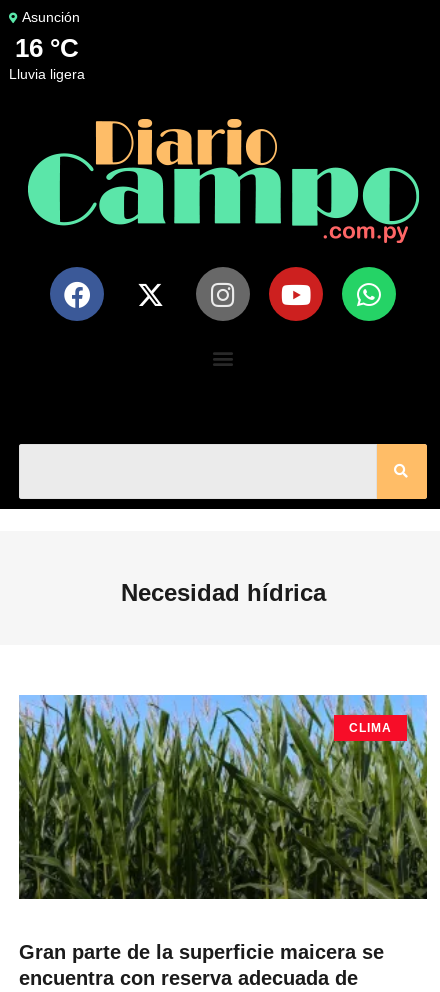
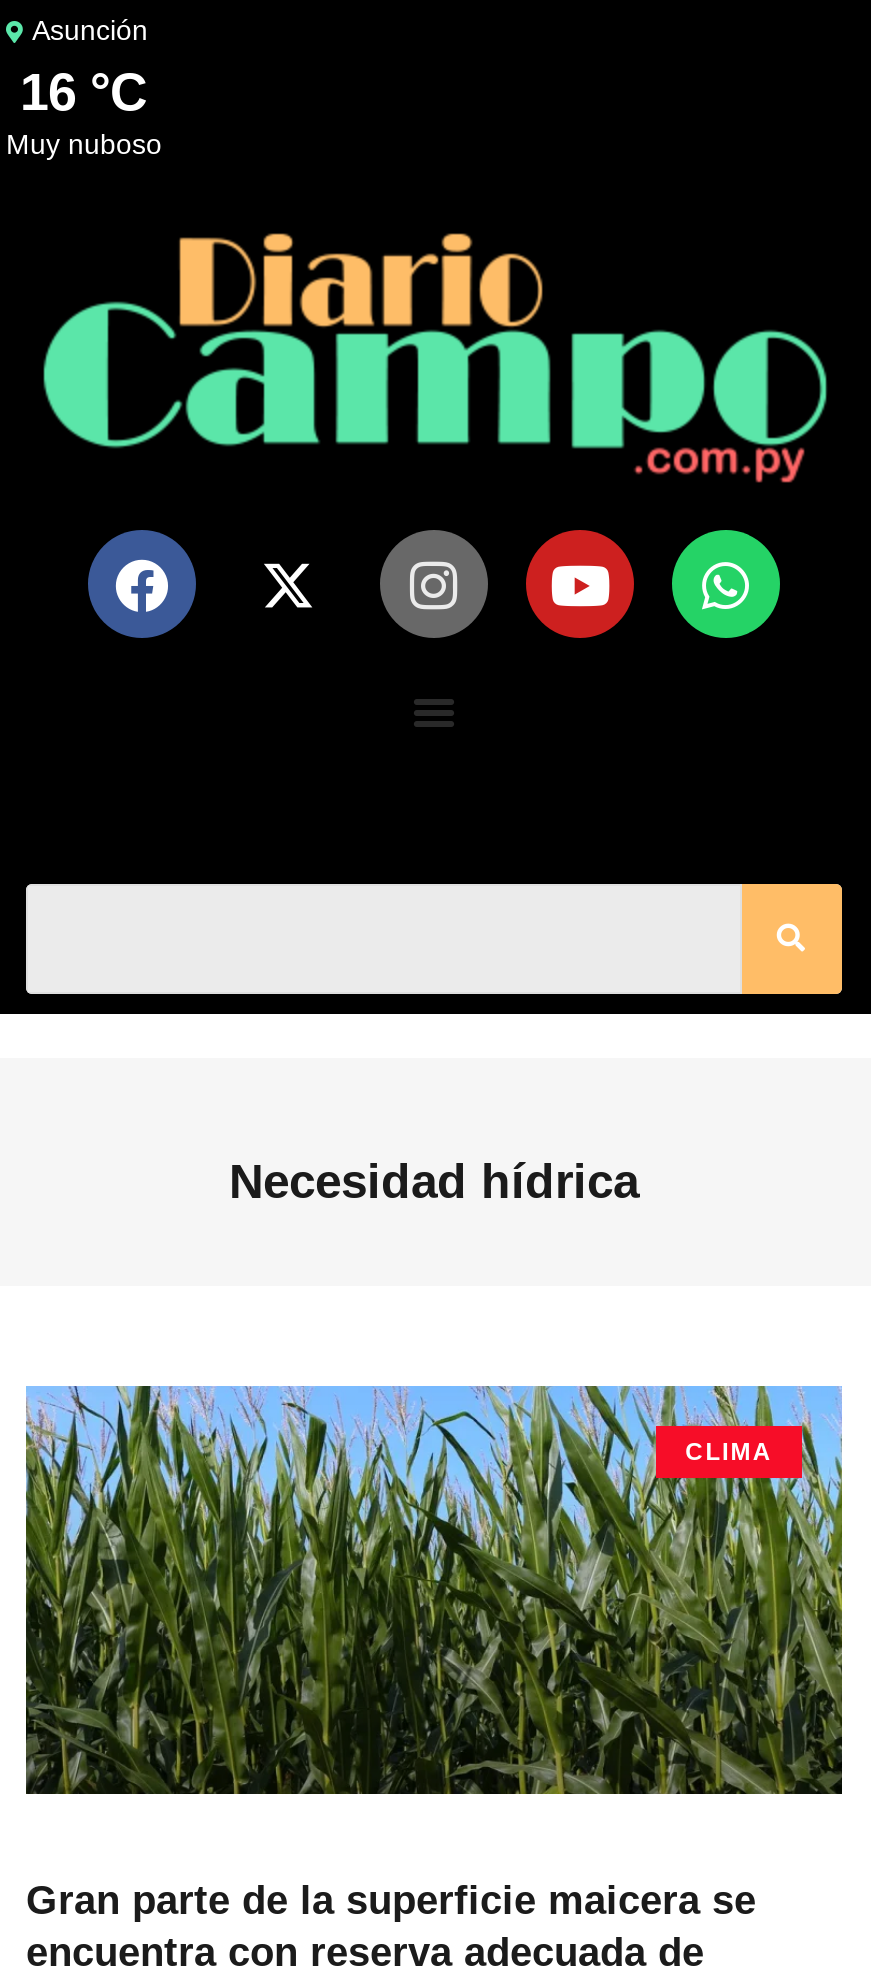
[17,66,85,82] lluvia ligera -> [30,128,162,160] muy nuboso

